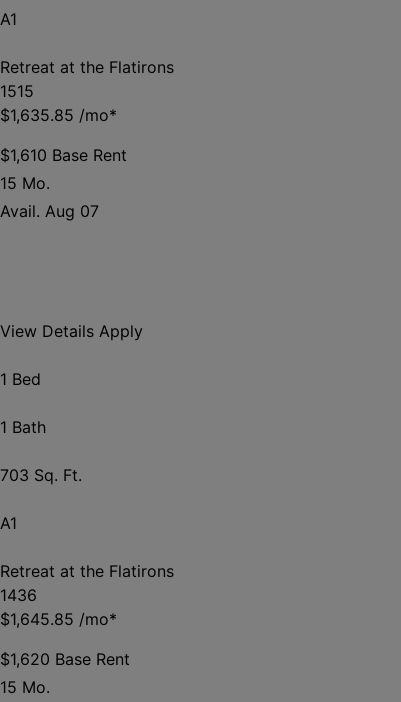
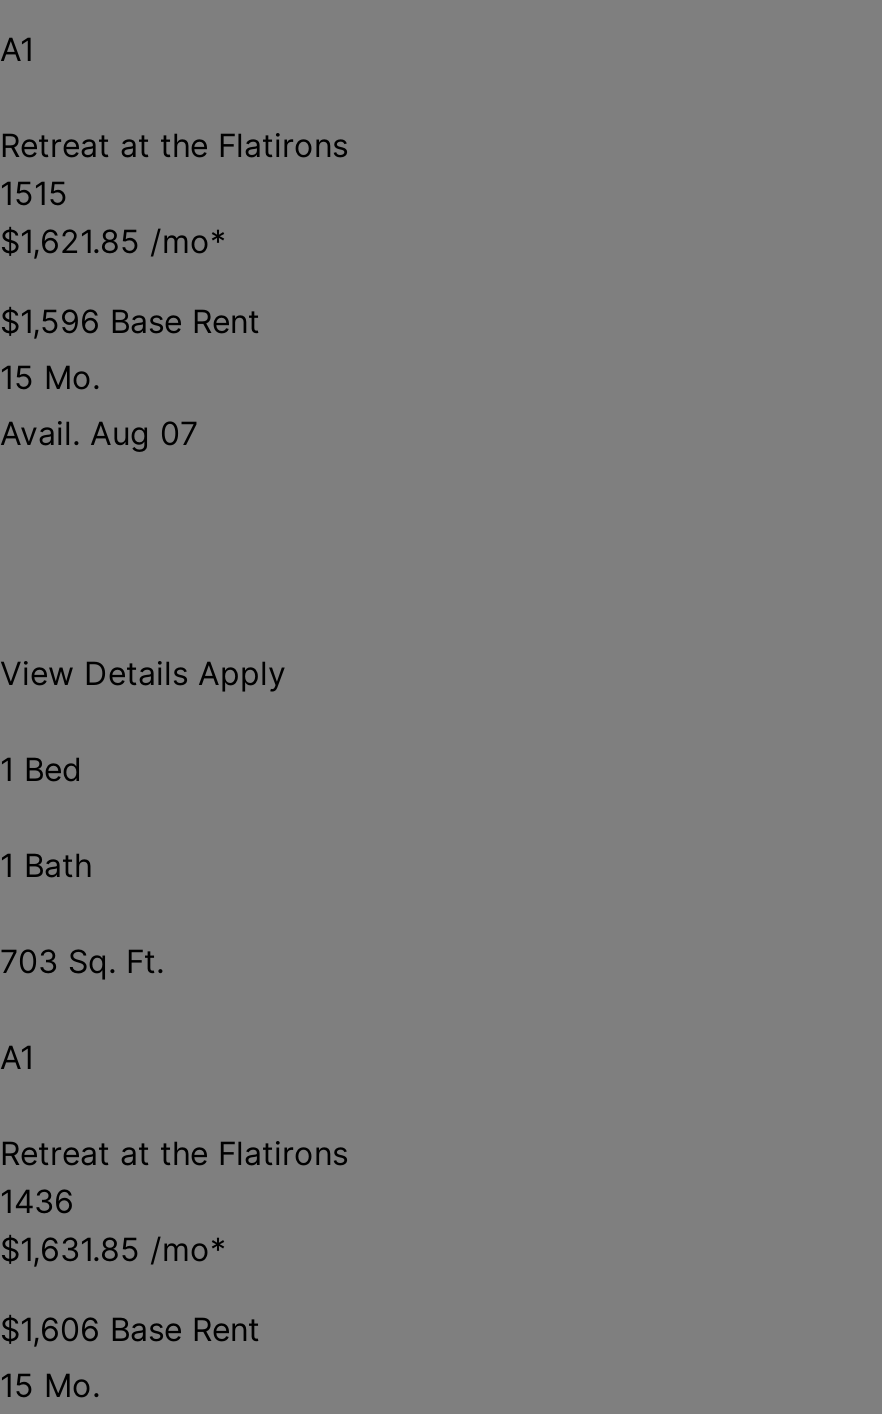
[0,105,117,125] $1,635.85 /mo* -> [0,221,226,261] $1,621.85 /mo*
[0,145,127,165] $1,610 Base Rent -> [0,301,260,341] $1,596 Base Rent
[0,609,117,629] $1,645.85 /mo* -> [0,1229,226,1269] $1,631.85 /mo*
[0,649,130,669] $1,620 Base Rent -> [0,1309,260,1349] $1,606 Base Rent

